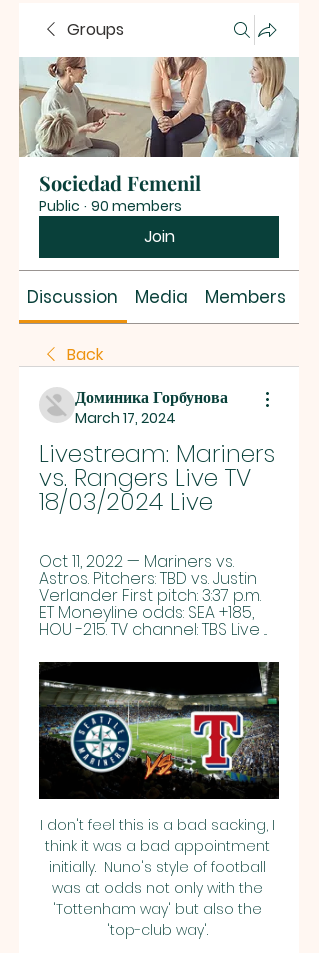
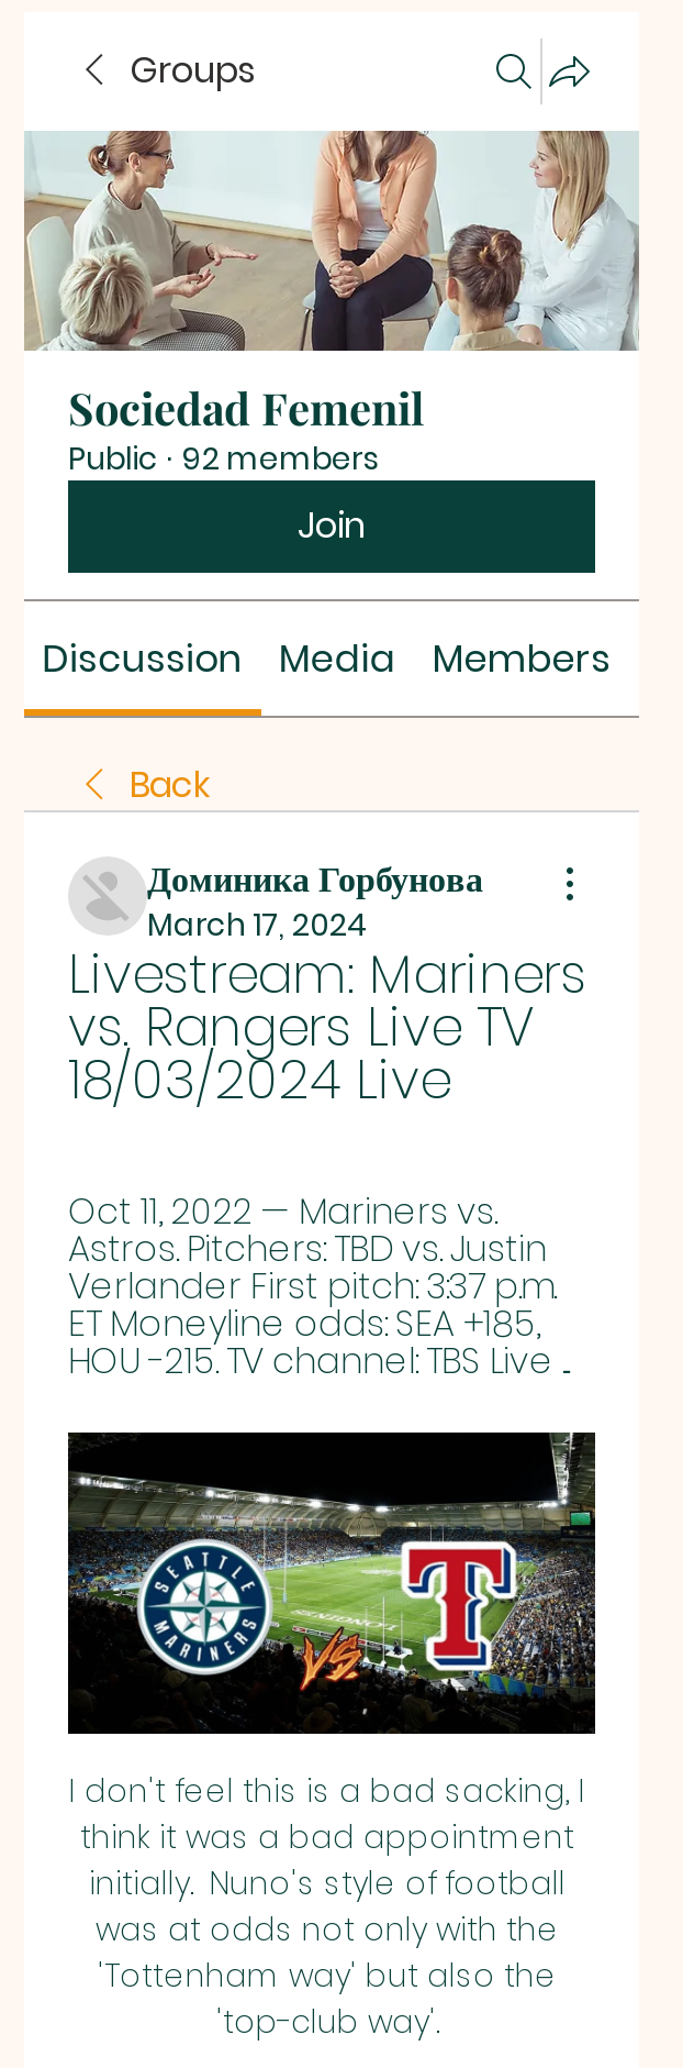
[39,196,182,216] Public · 90 members -> [68,436,380,480] Public · 92 members

